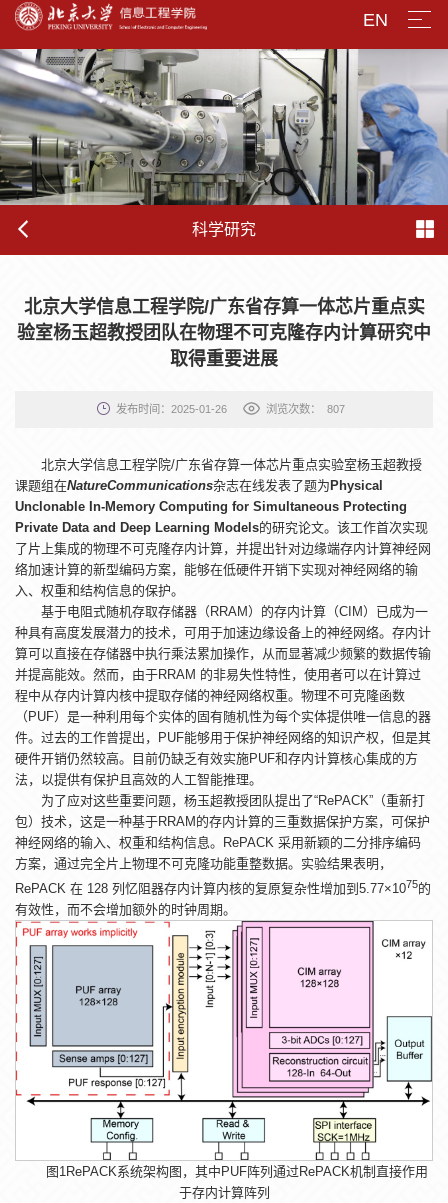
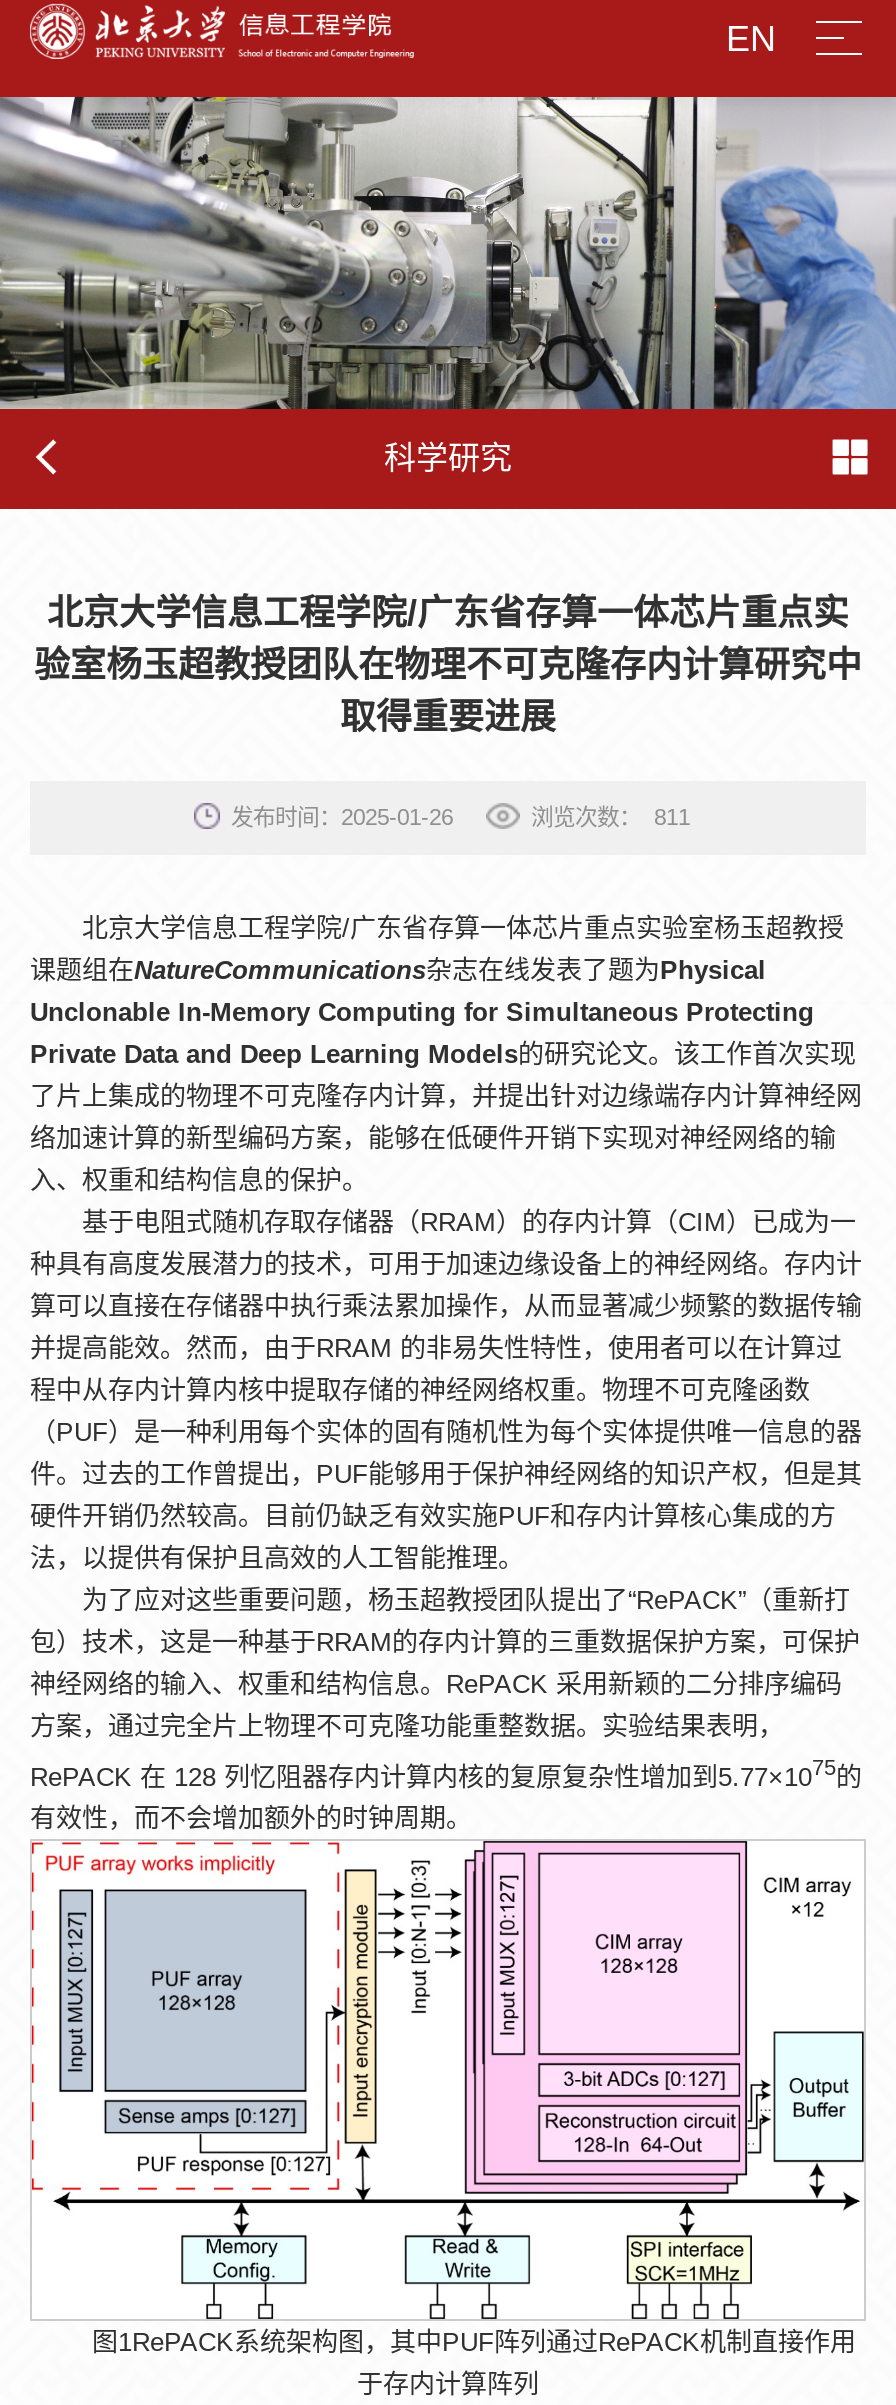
[265,403,345,415] 浏览次数： 807 -> [531,805,690,829] 浏览次数： 811

